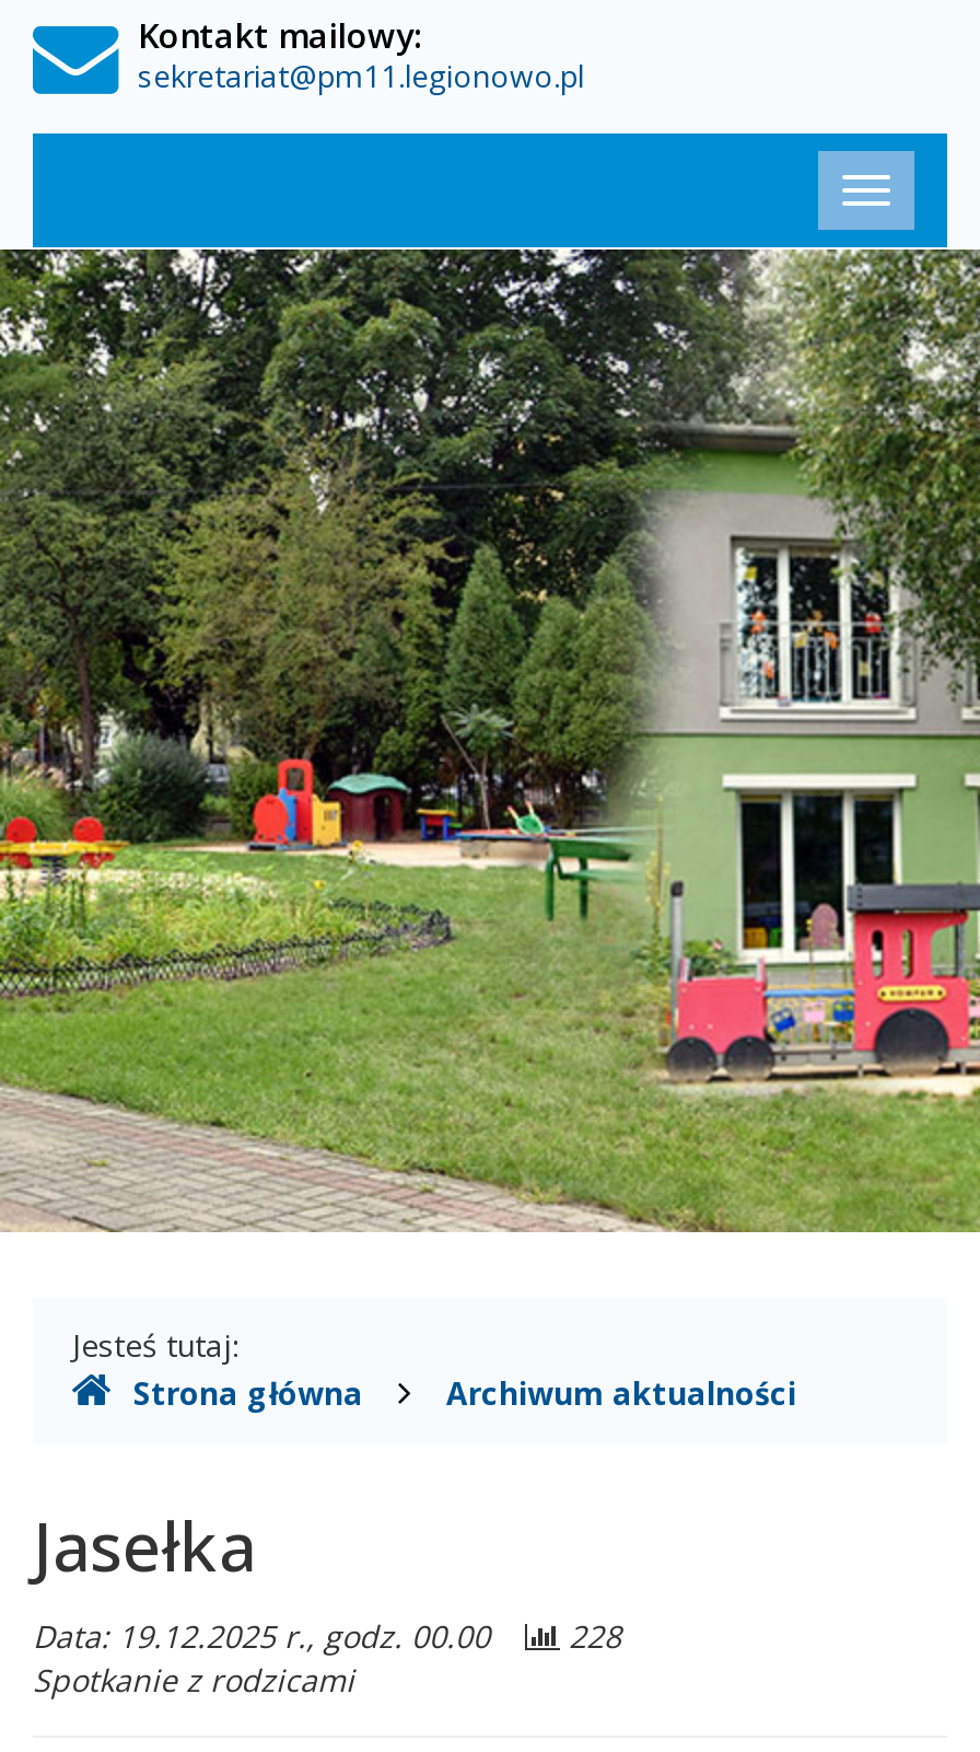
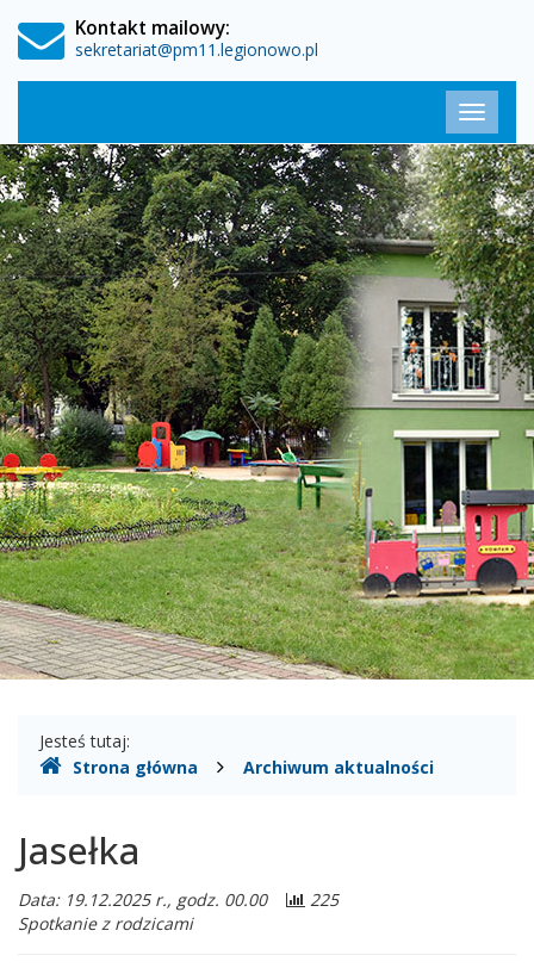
[33,1615,621,1657] Data: 19.12.2025 r., godz. 00.00 228 -> [18,888,339,911] Data: 19.12.2025 r., godz. 00.00 225

